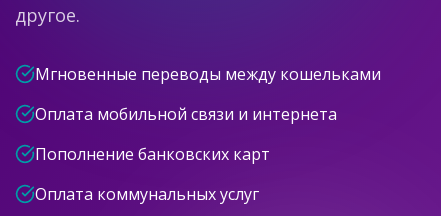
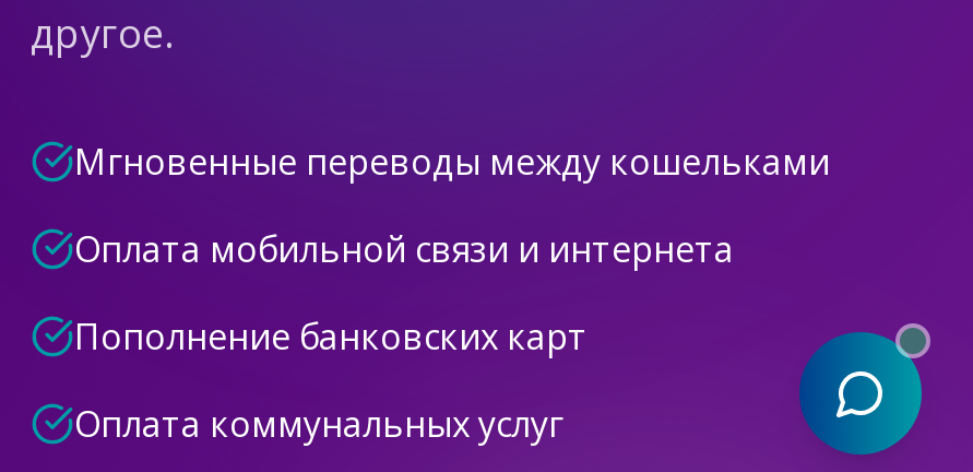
none -> [797,321,933,457] [image]

